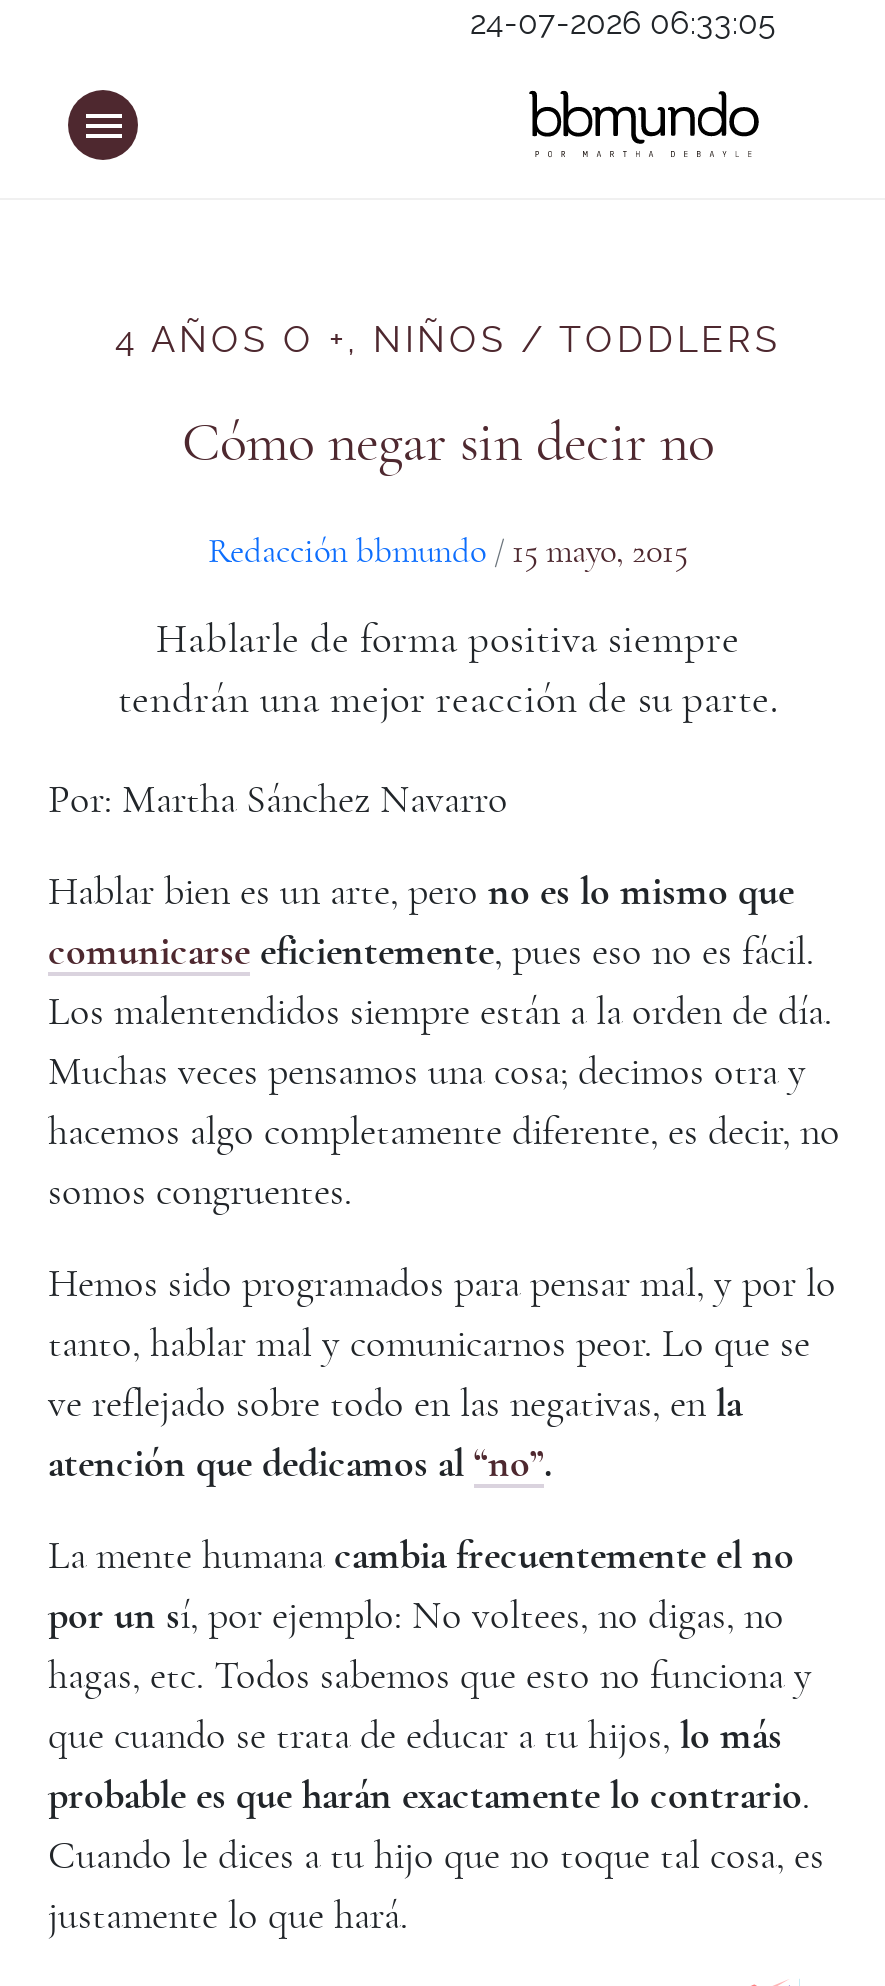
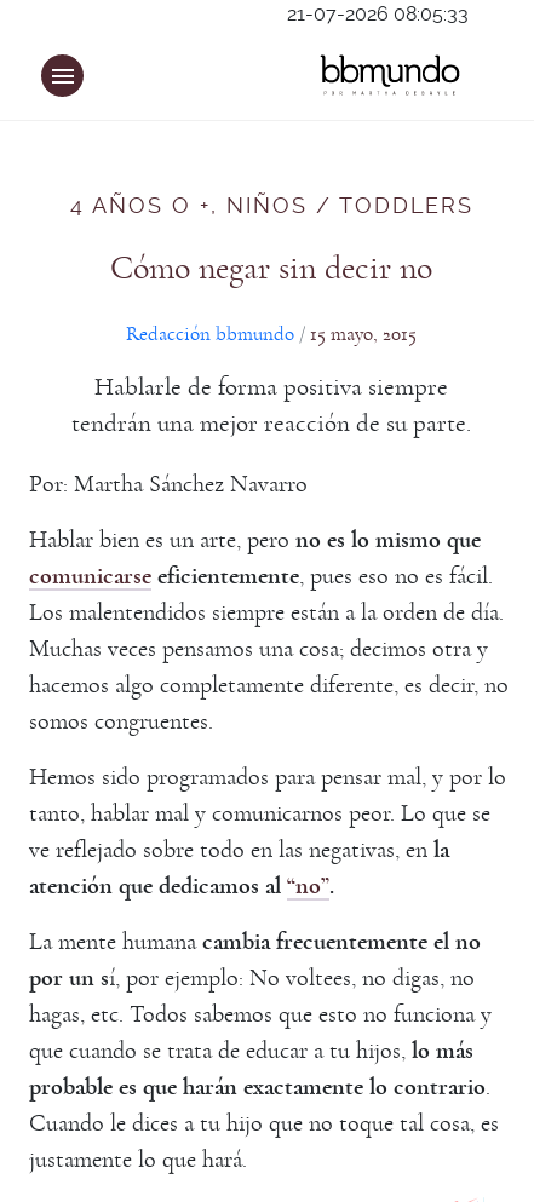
[470,8,776,40] 24-07-2026 06:33:05 -> [286,5,468,24] 21-07-2026 08:05:33

